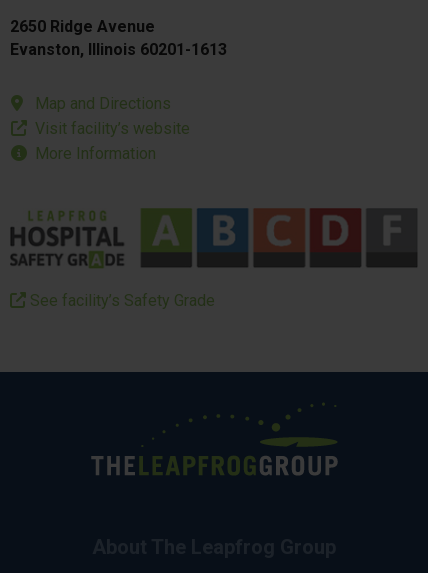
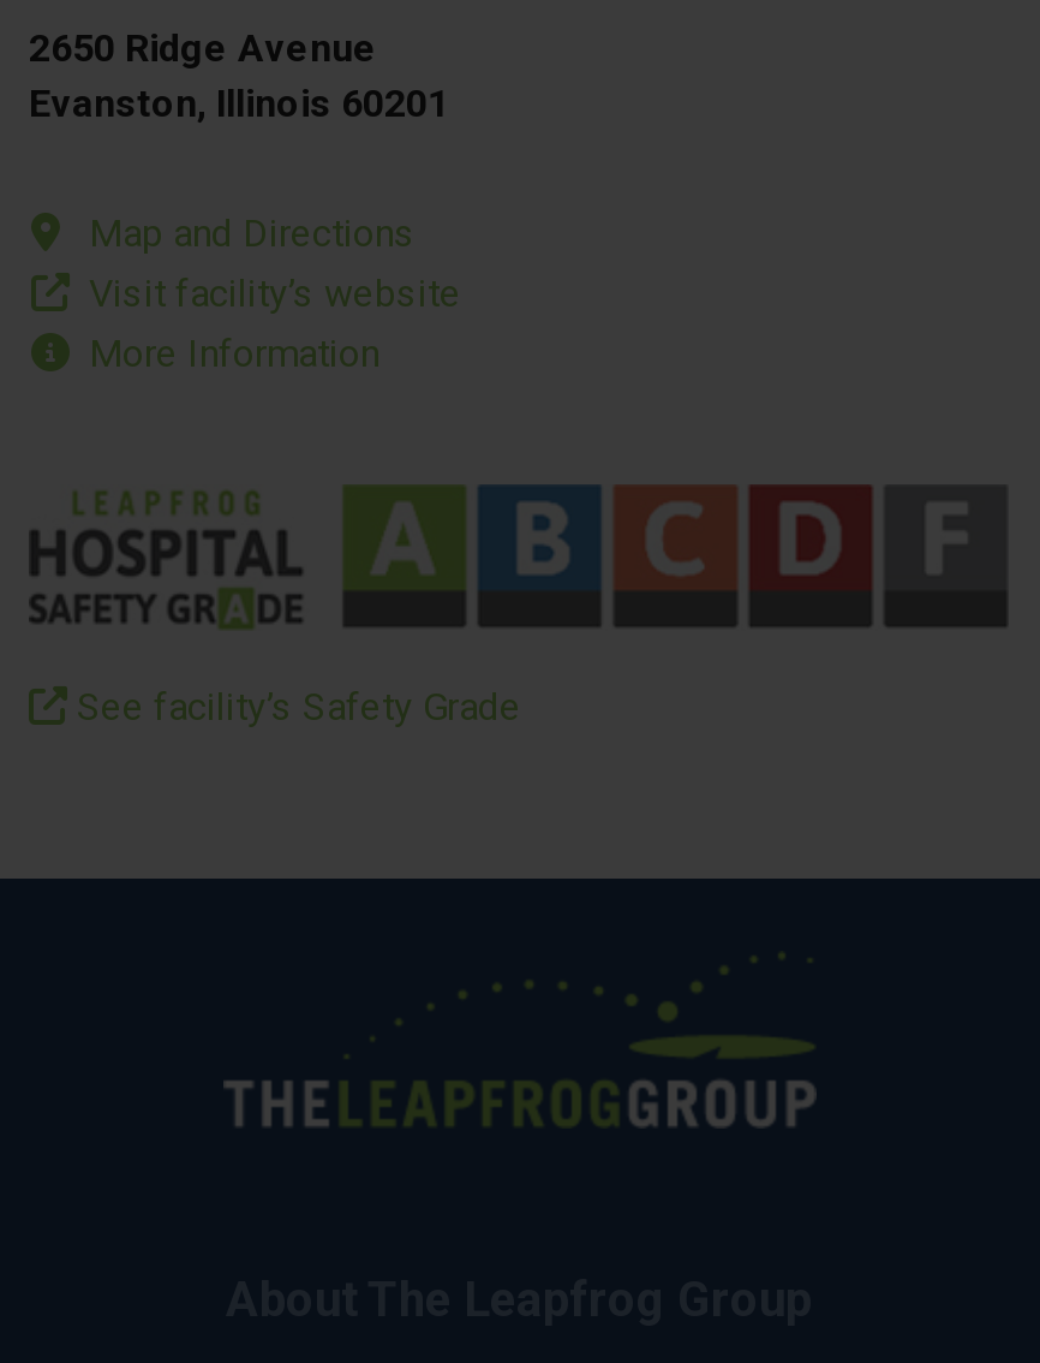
[10,40,227,59] Evanston, Illinois 60201-1613 -> [29,81,449,126] Evanston, Illinois 60201

